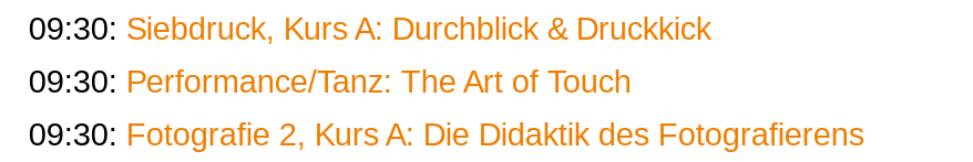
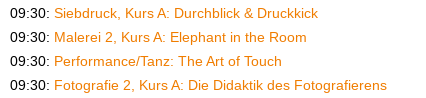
none -> [10,29,307,45] 09:30: Malerei 2, Kurs A: Elephant in the Room

